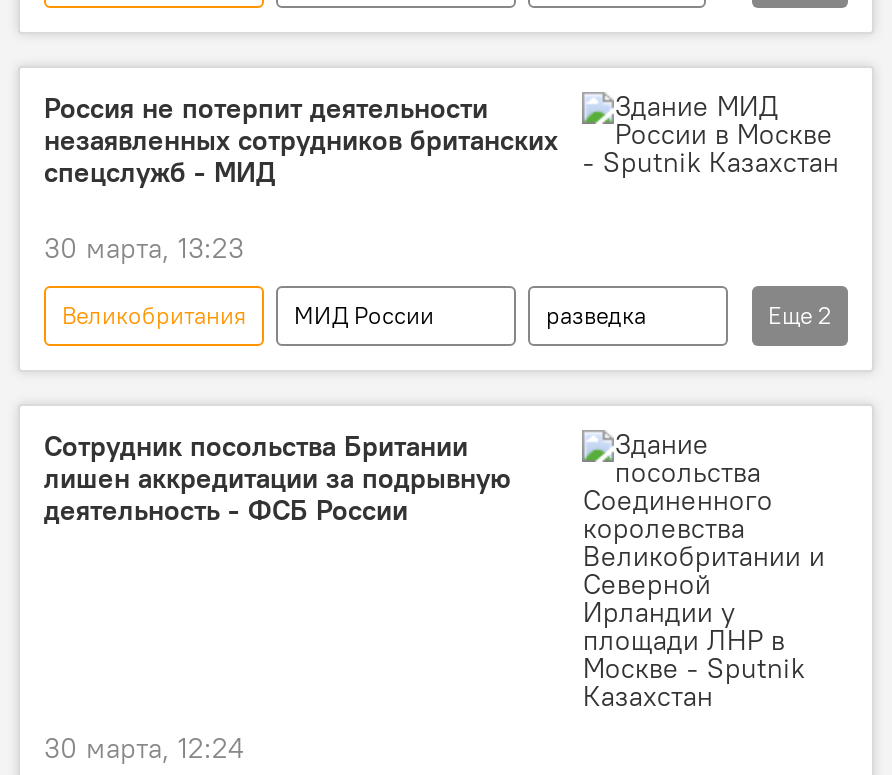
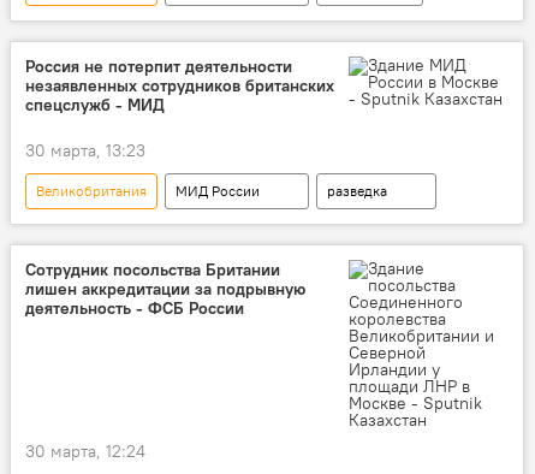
[768,300,832,330] Еще 2 -> none

